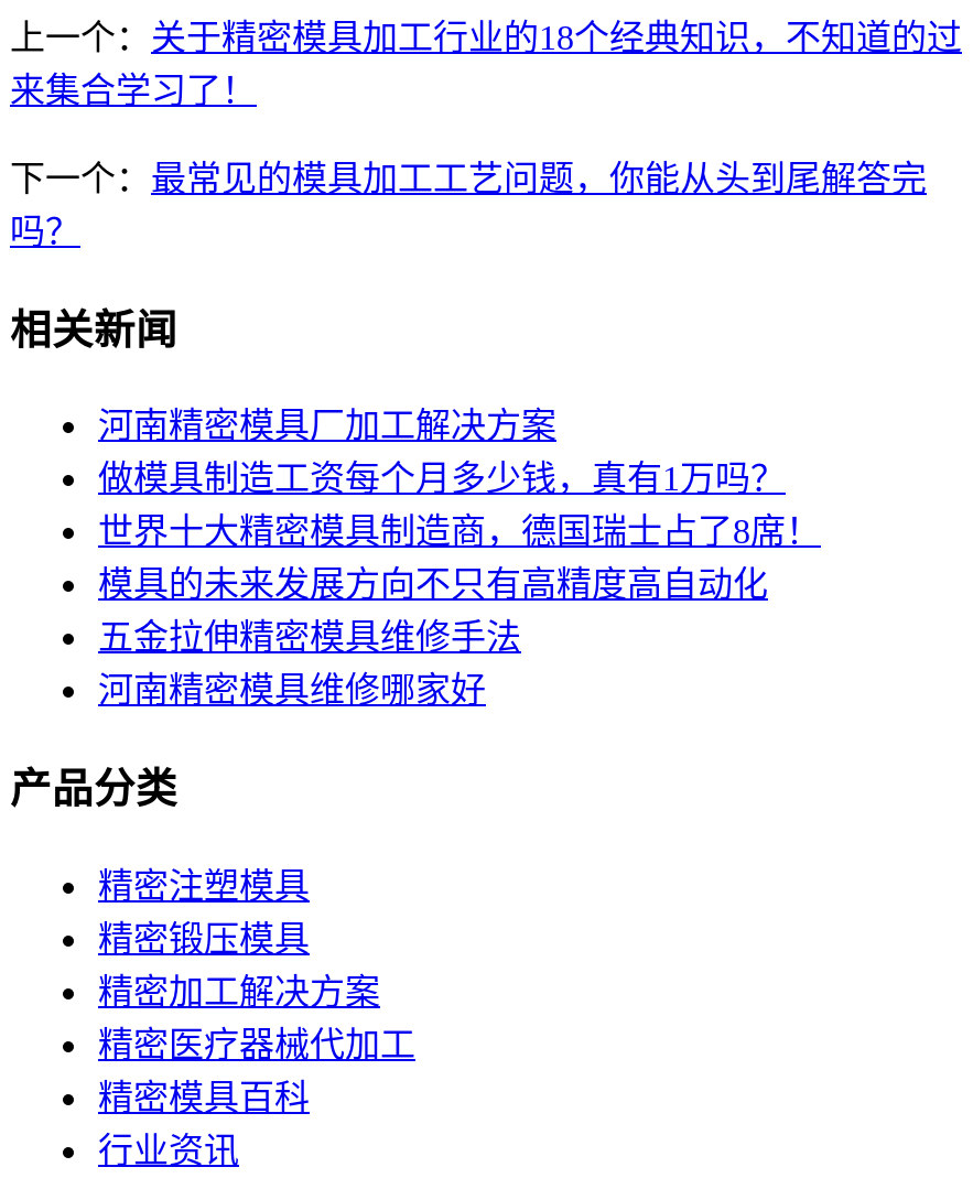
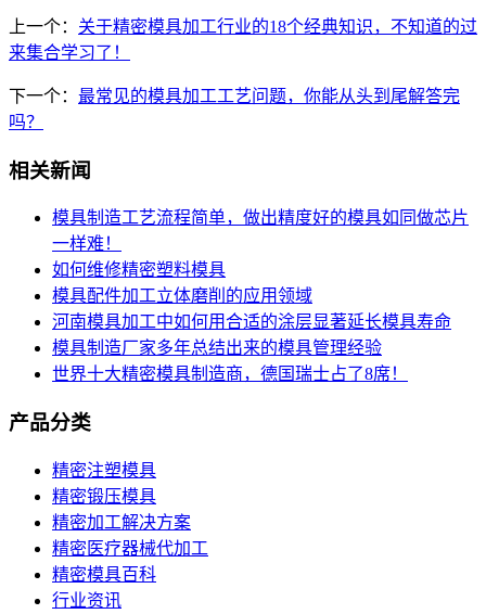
[98,407,786,498] 河南精密模具厂加工解决方案 | 做模具制造工资每个月多少钱，真有1万吗？ -> [52,209,469,357] 模具制造工艺流程简单，做出精度好的模具如同做芯片 | 一样难！ | 如何维修精密塑料模具 | 模具配件加工立体磨削的应用领域 | 河南模具加工中如何用合适的涂层显著延长模具寿命 | 模具制造厂家多年总结出来的模具管理经验
moved [98,513,821,551] -> [52,365,408,383]: 世界十大精密模具制造商，德国瑞士占了8席！
[98,566,768,709] 模具的未来发展方向不只有高精度高自动化 | 五金拉伸精密模具维修手法 | 河南精密模具维修哪家好 -> none

